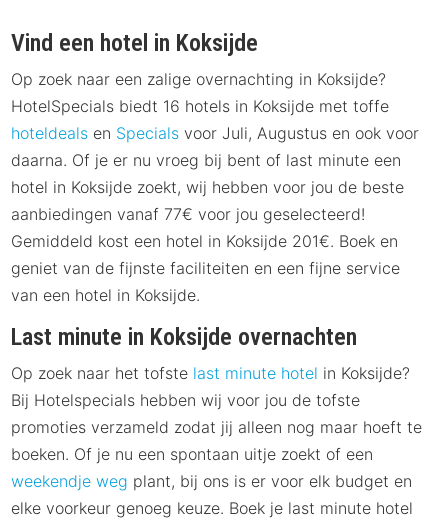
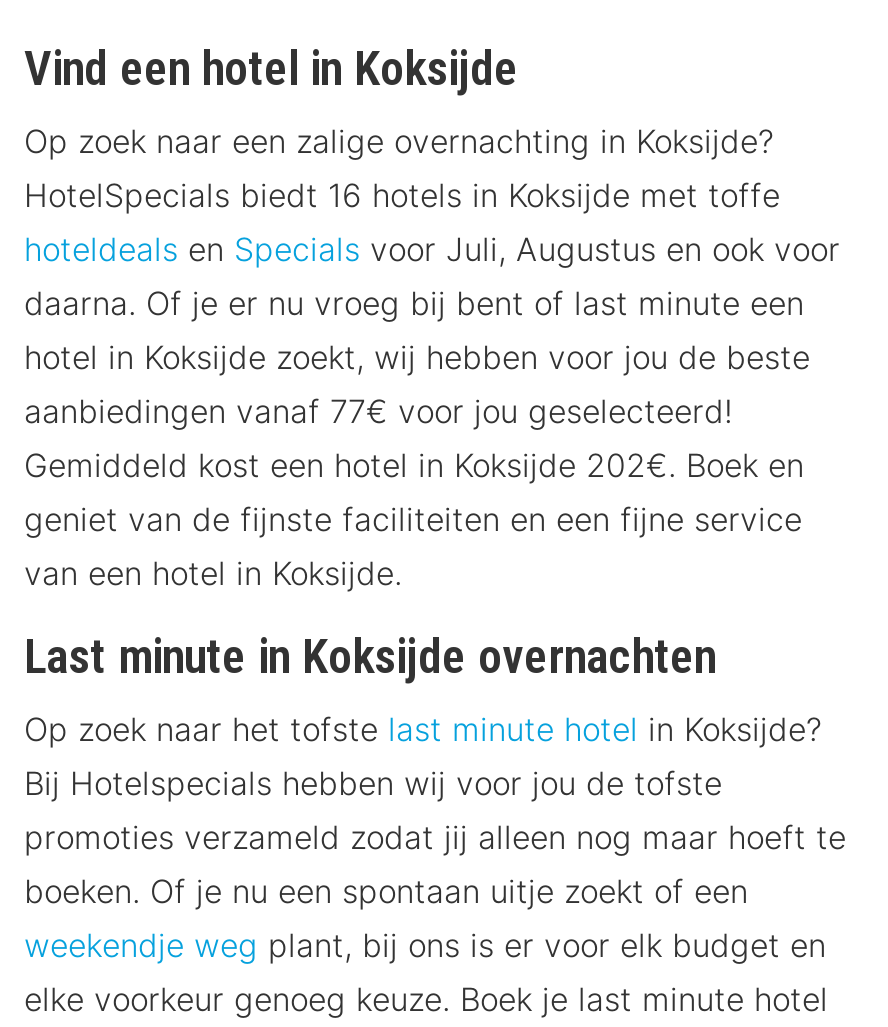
[11,231,398,251] Gemiddeld kost een hotel in Koksijde 201€. Boek en -> [24,445,804,485] Gemiddeld kost een hotel in Koksijde 202€. Boek en

